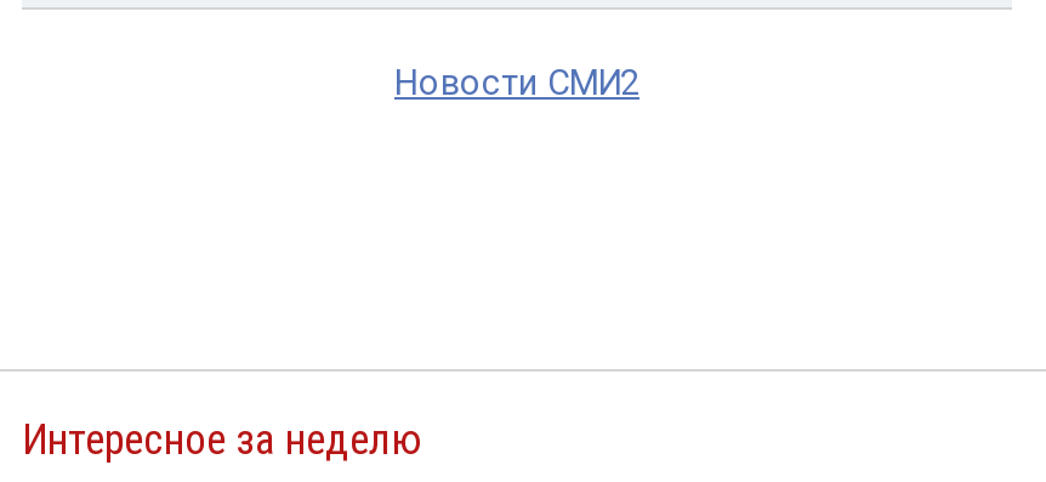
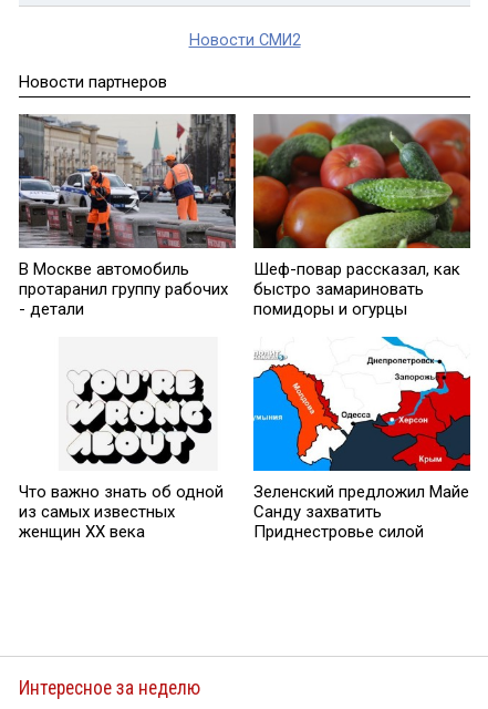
none -> [18,113,237,319] [image] | В Москве автомобиль | протаранил группу рабочих | - детали
none -> [19,72,167,92] Новости партнеров
none -> [19,369,224,542] [image] | Что важно знать об одной | из самых известных | женщин ХХ века
none -> [252,114,471,319] [image] | Шеф-повар рассказал, как | быстро замариновать | помидоры и огурцы
none -> [252,336,471,542] [image] | Зеленский предложил Майе | Санду захватить | Приднестровье силой

